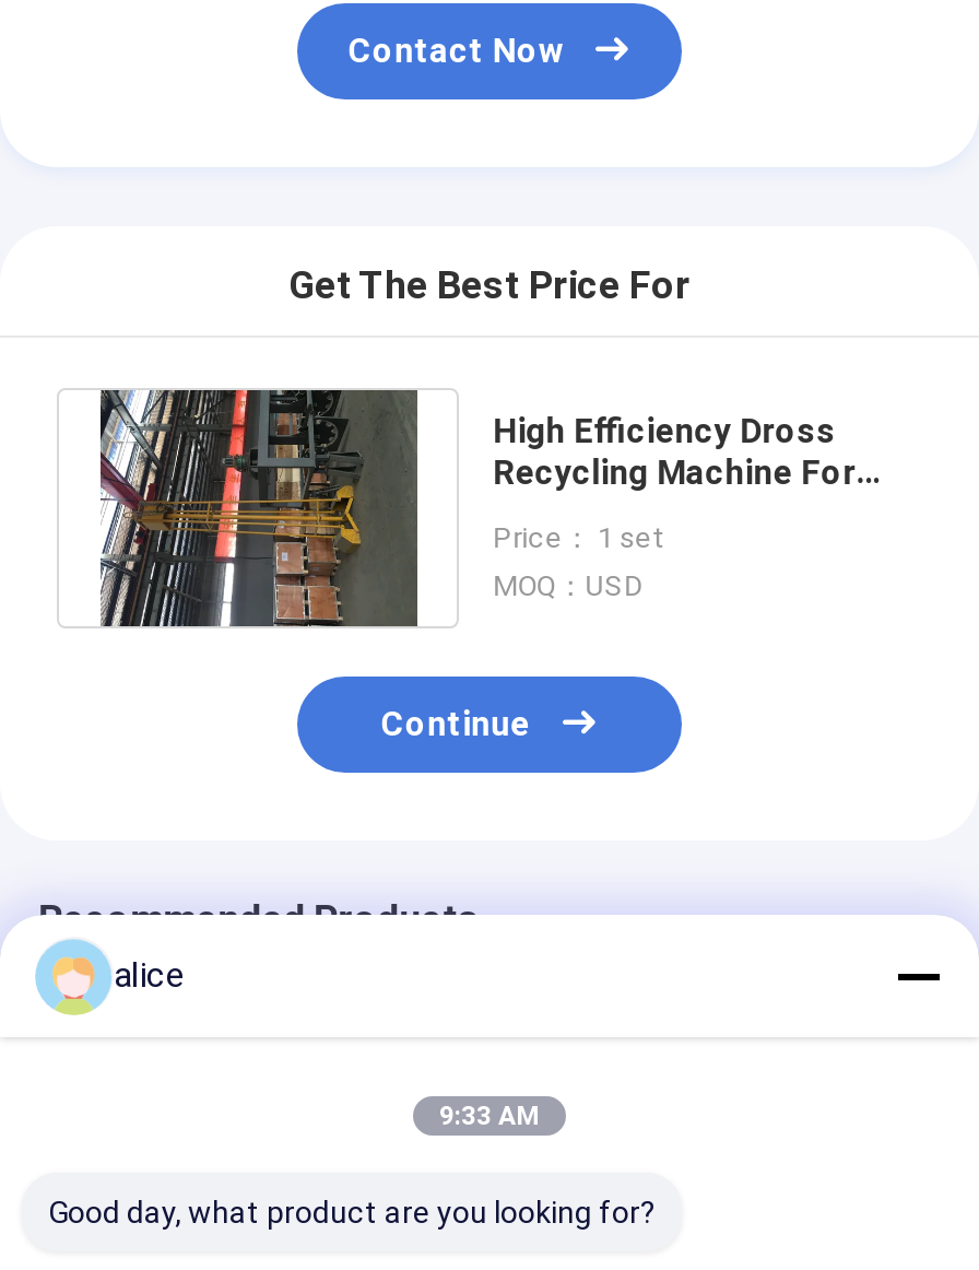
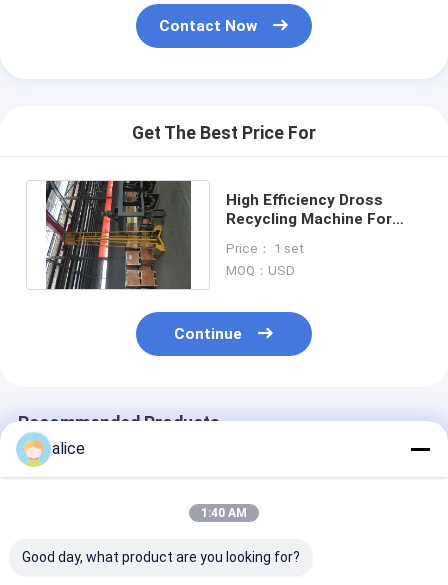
[439,1101,540,1131] 9:33 AM -> [201,506,247,520] 1:40 AM

